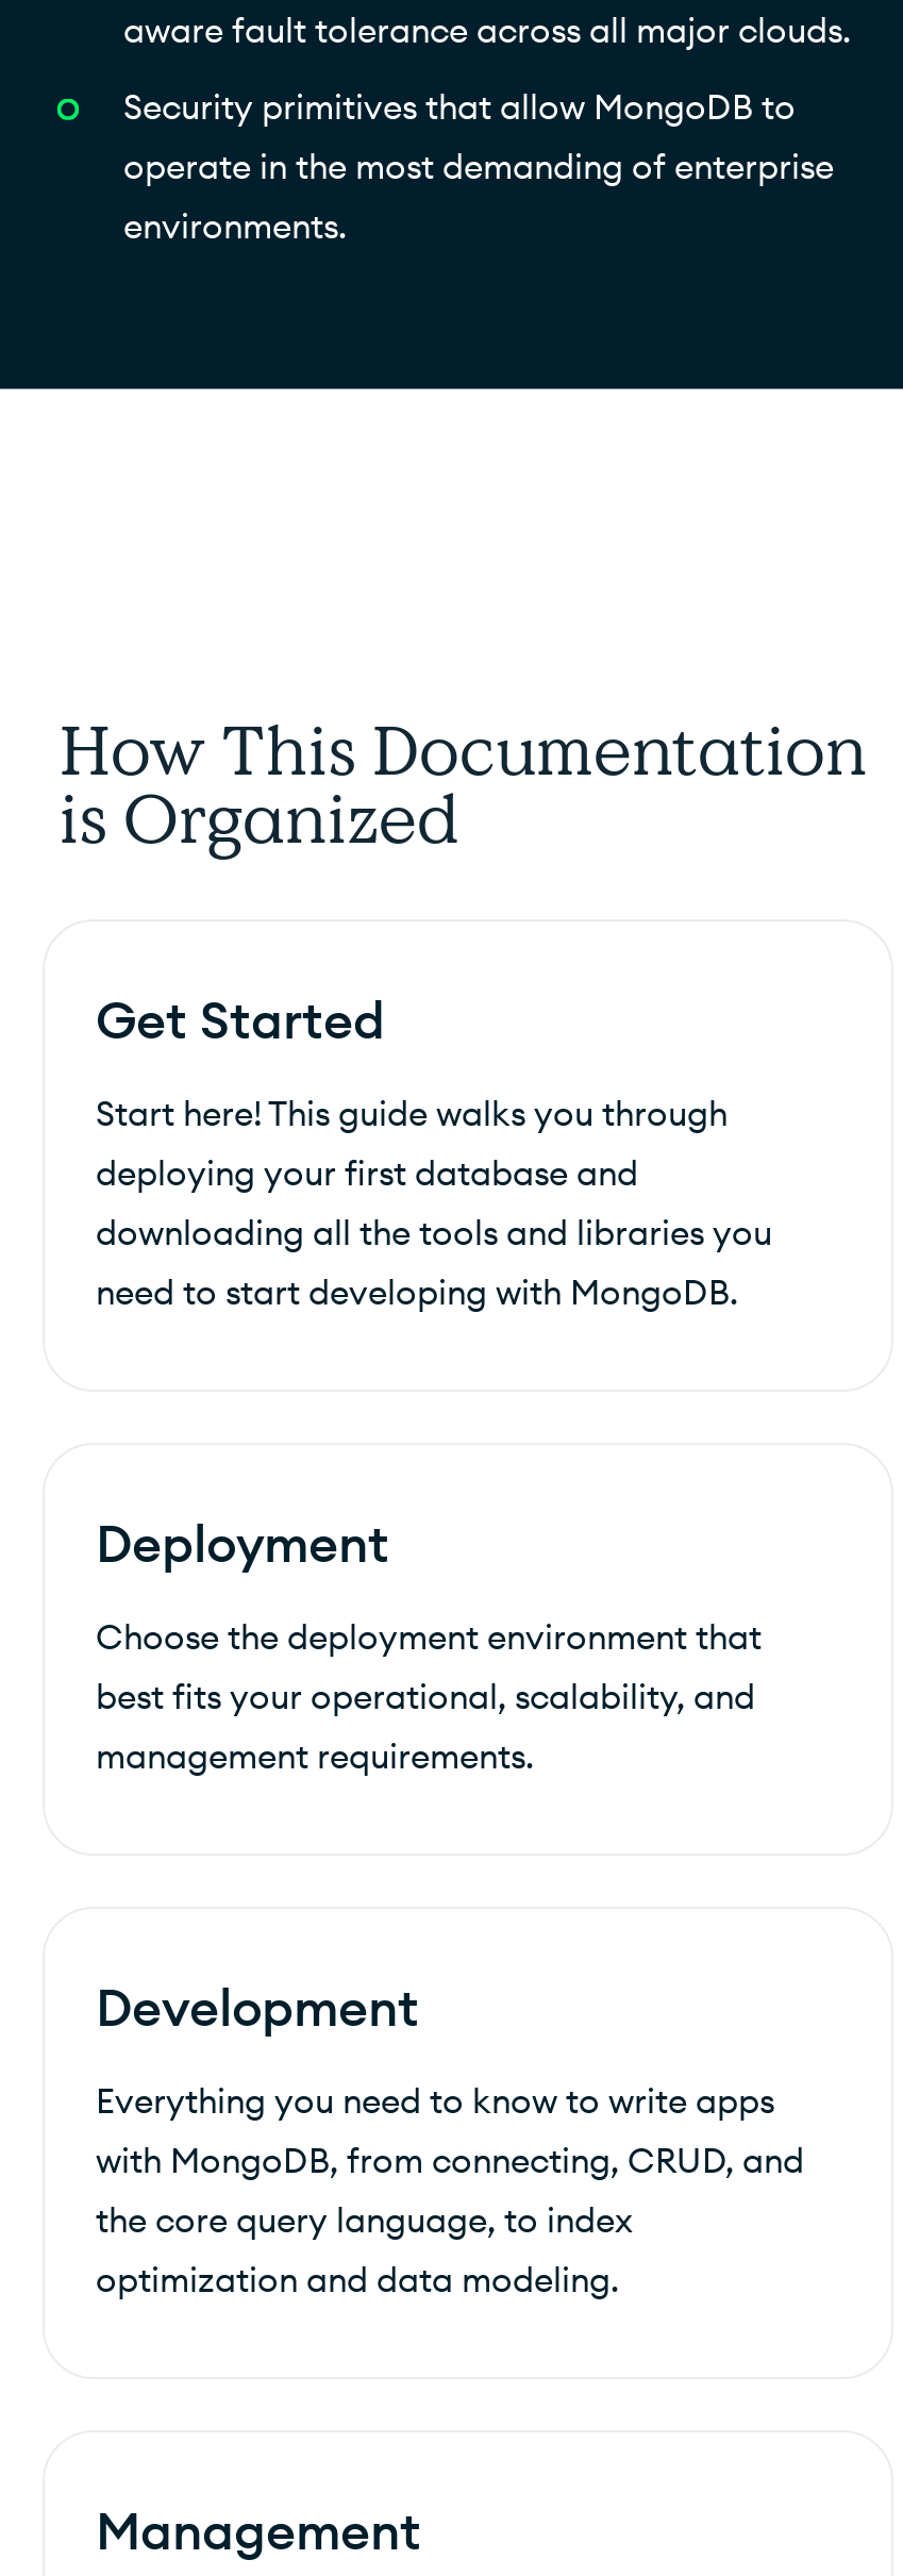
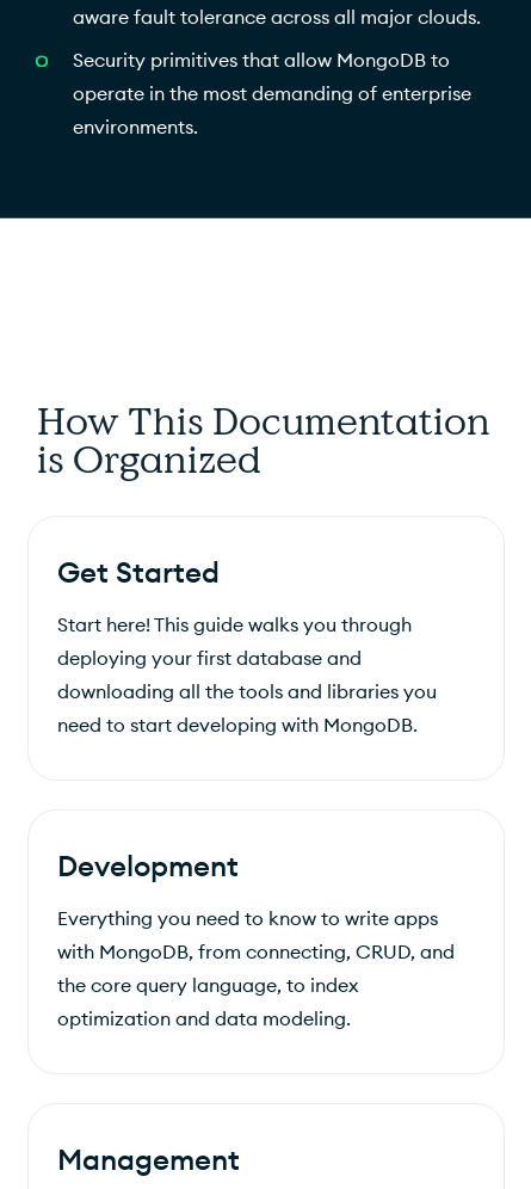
[96,1511,762,1777] Deployment | Choose the deployment environment that | best fits your operational, scalability, and | management requirements. -> none

